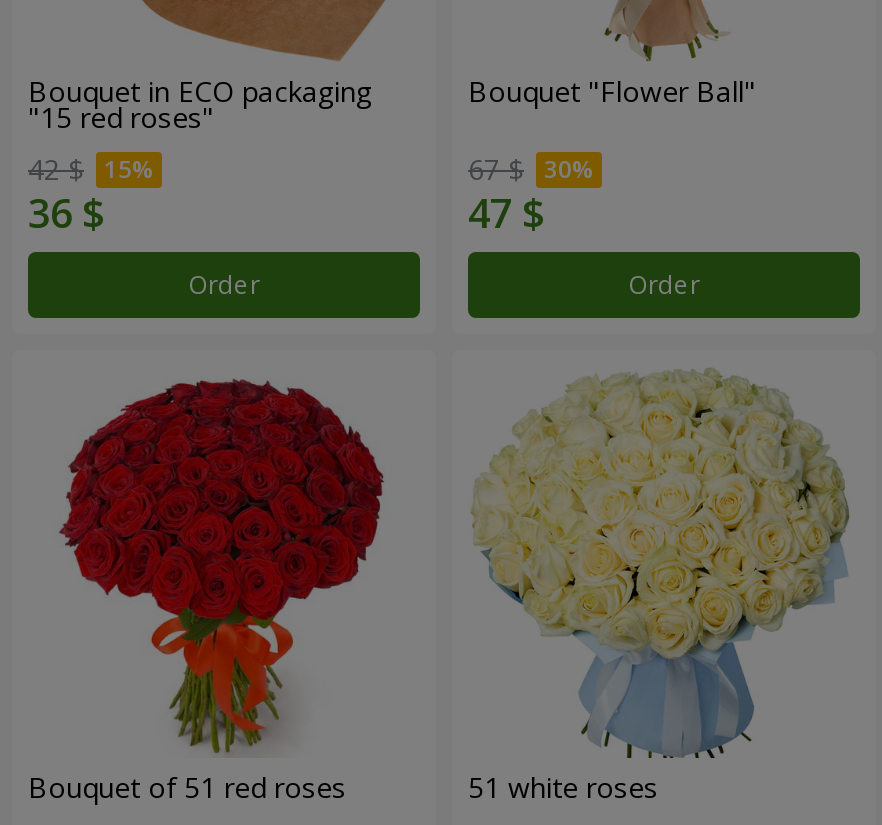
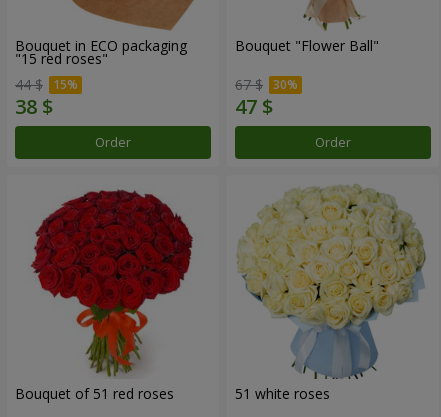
[28,149,84,187] 42 $ -> [15,75,43,94] 44 $

